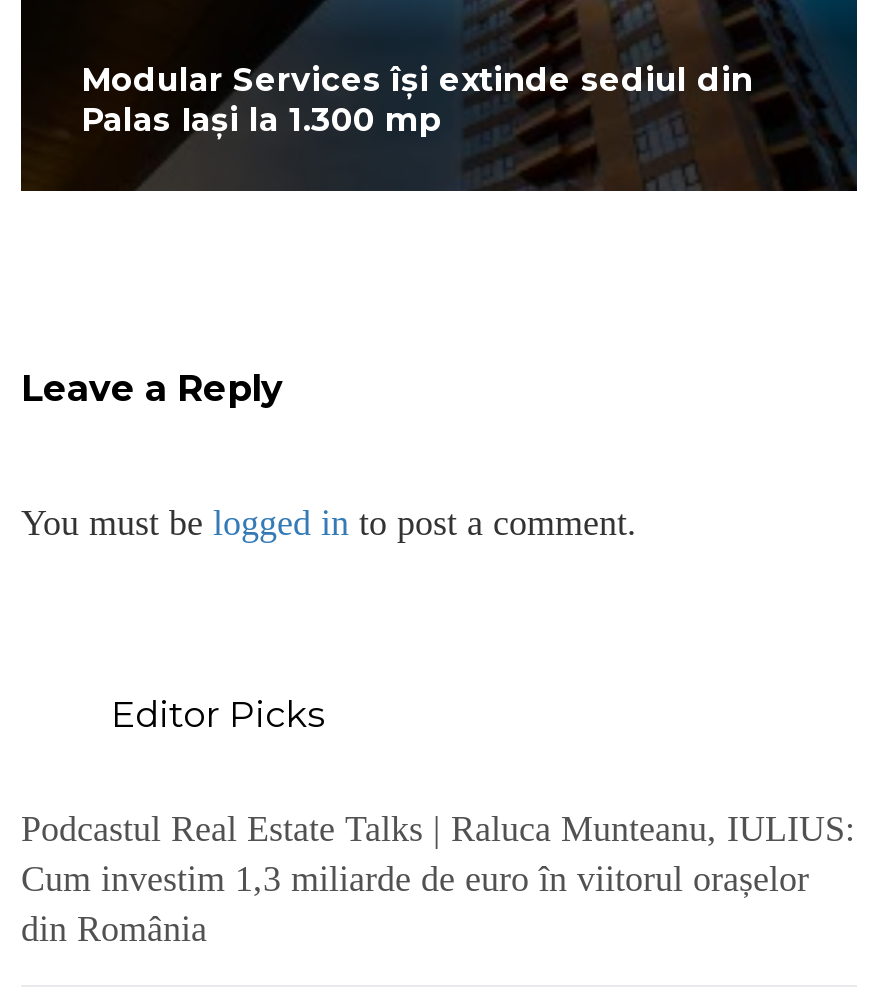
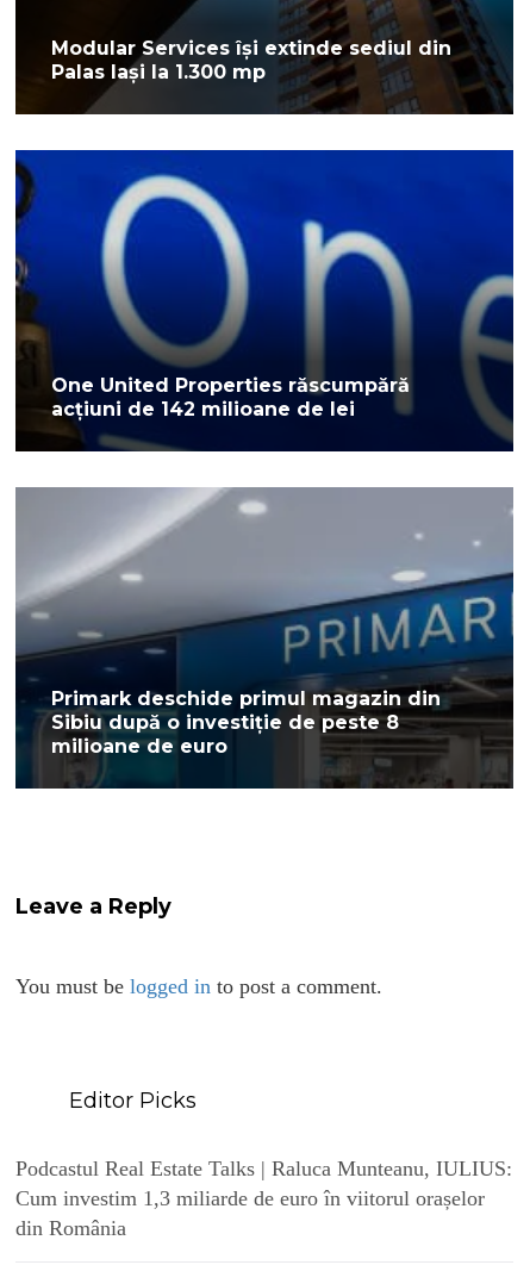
none -> [14,149,515,453] [image] | One United Properties răscumpără | acțiuni de 142 milioane de lei
none -> [14,486,515,790] [image] | Primark deschide primul magazin din | Sibiu după o investiție de peste 8 | milioane de euro

